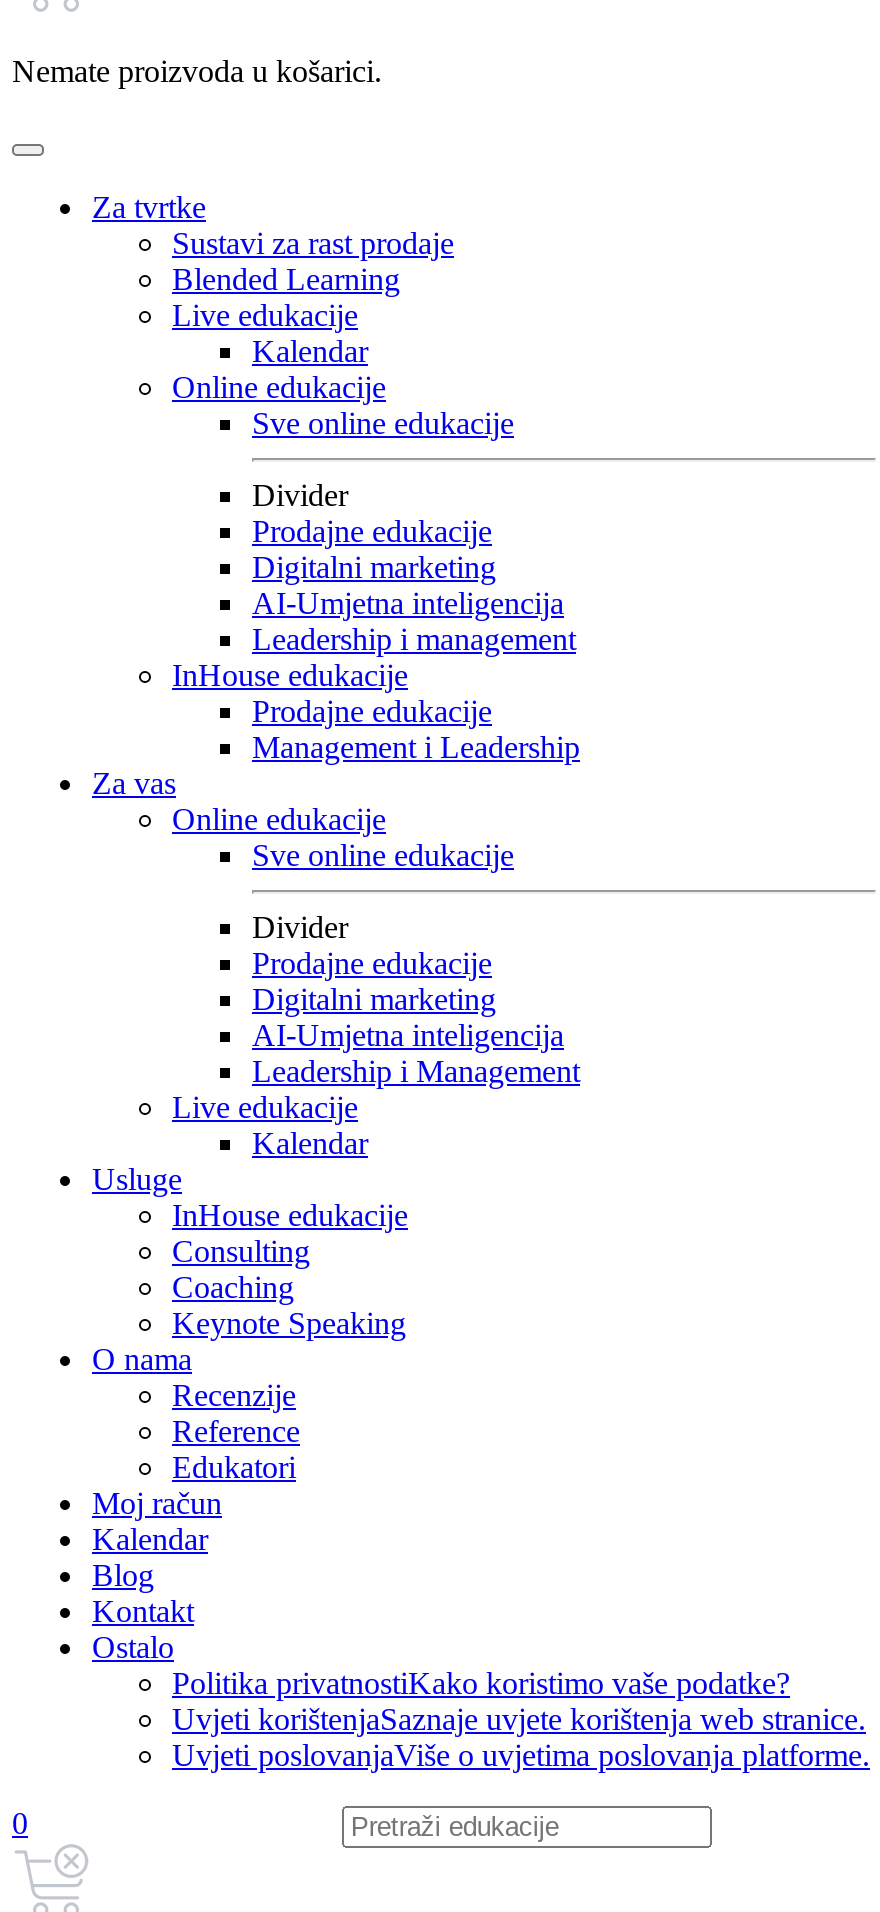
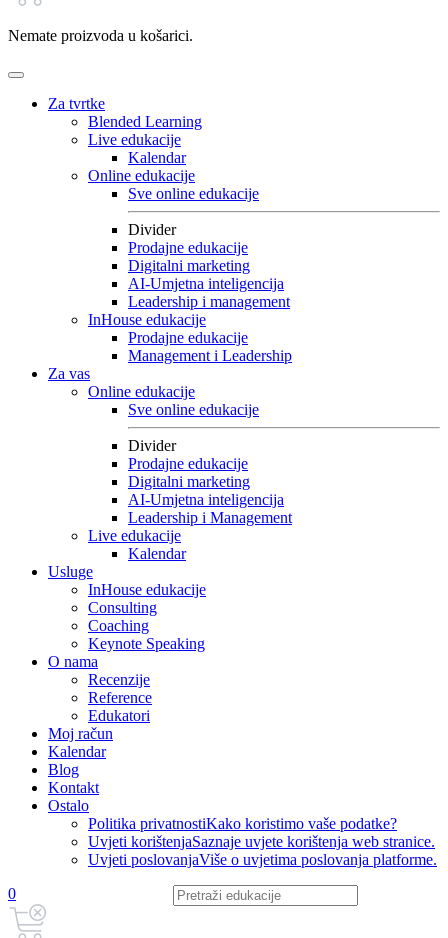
[172,226,454,260] Sustavi za rast prodaje -> none

